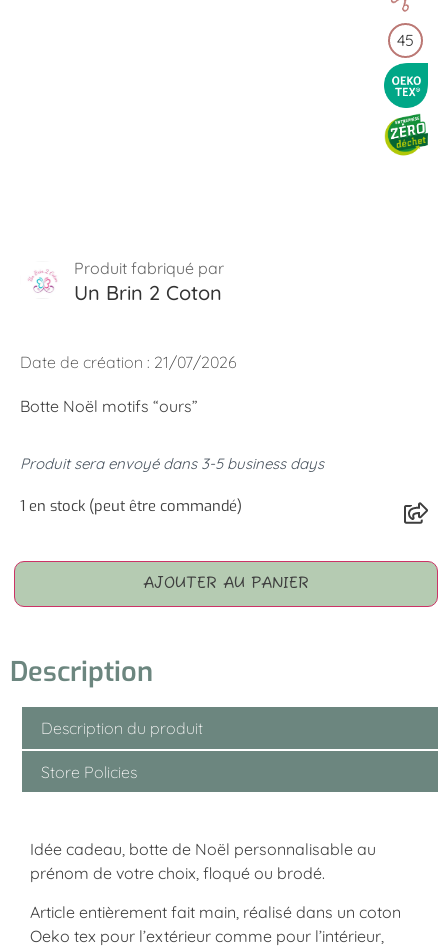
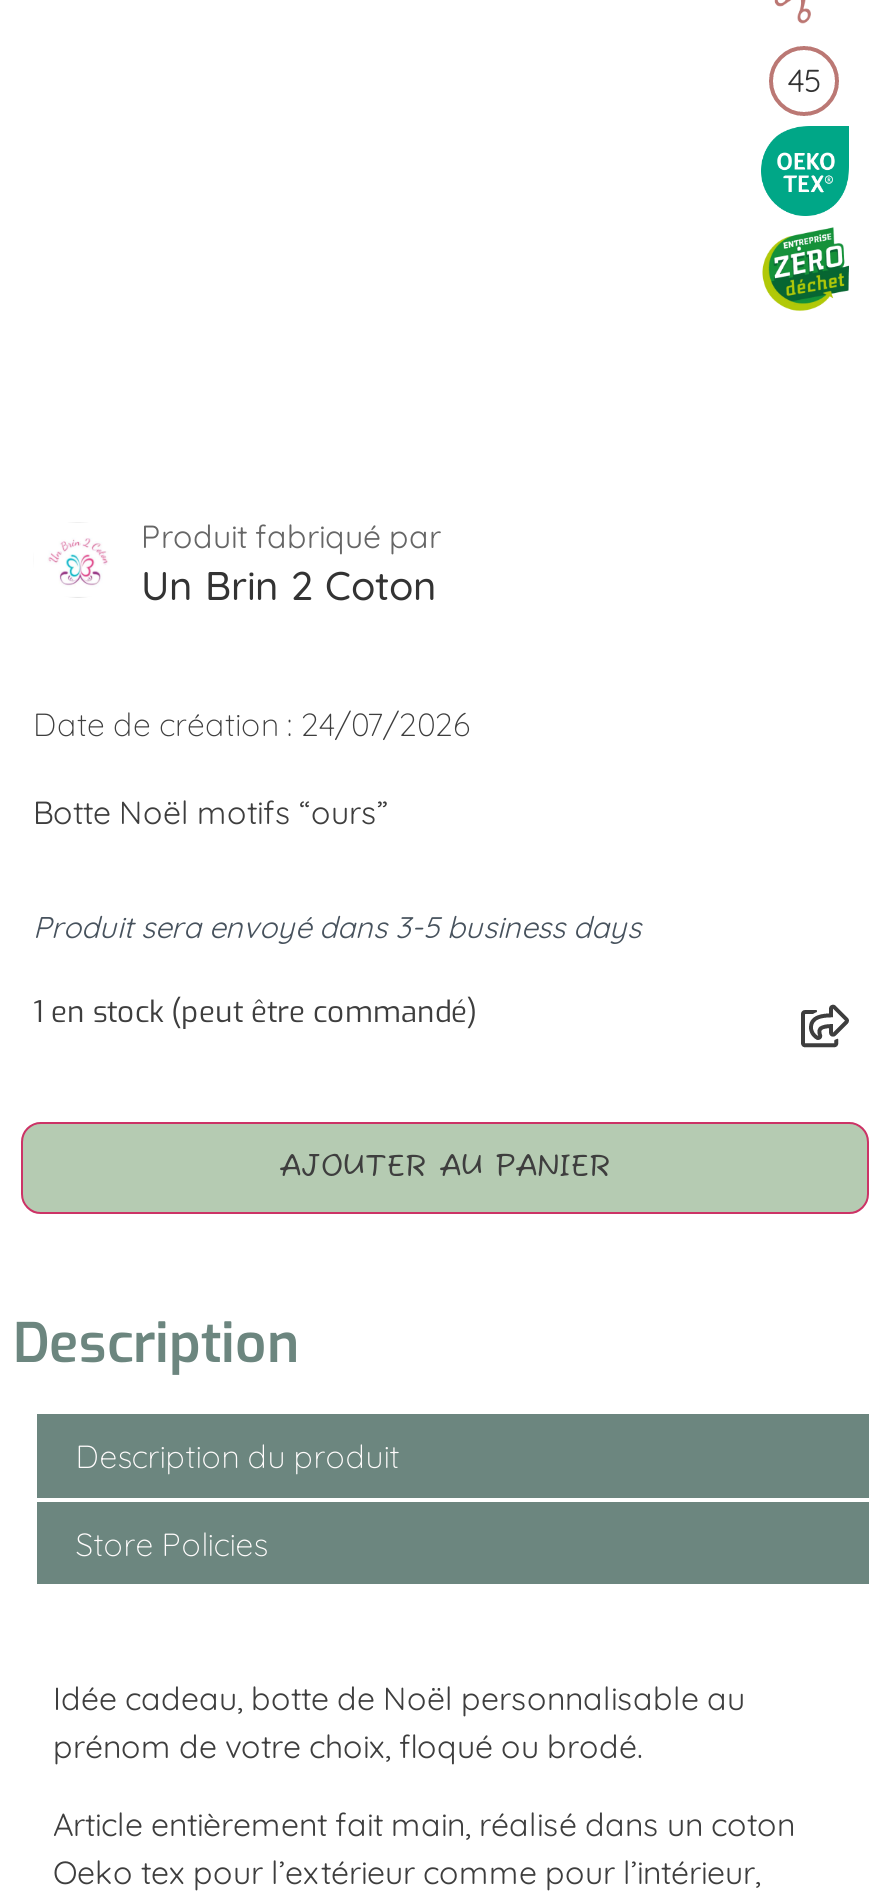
[20,352,237,372] Date de création : 21/07/2026 -> [33,705,471,745] Date de création : 24/07/2026

